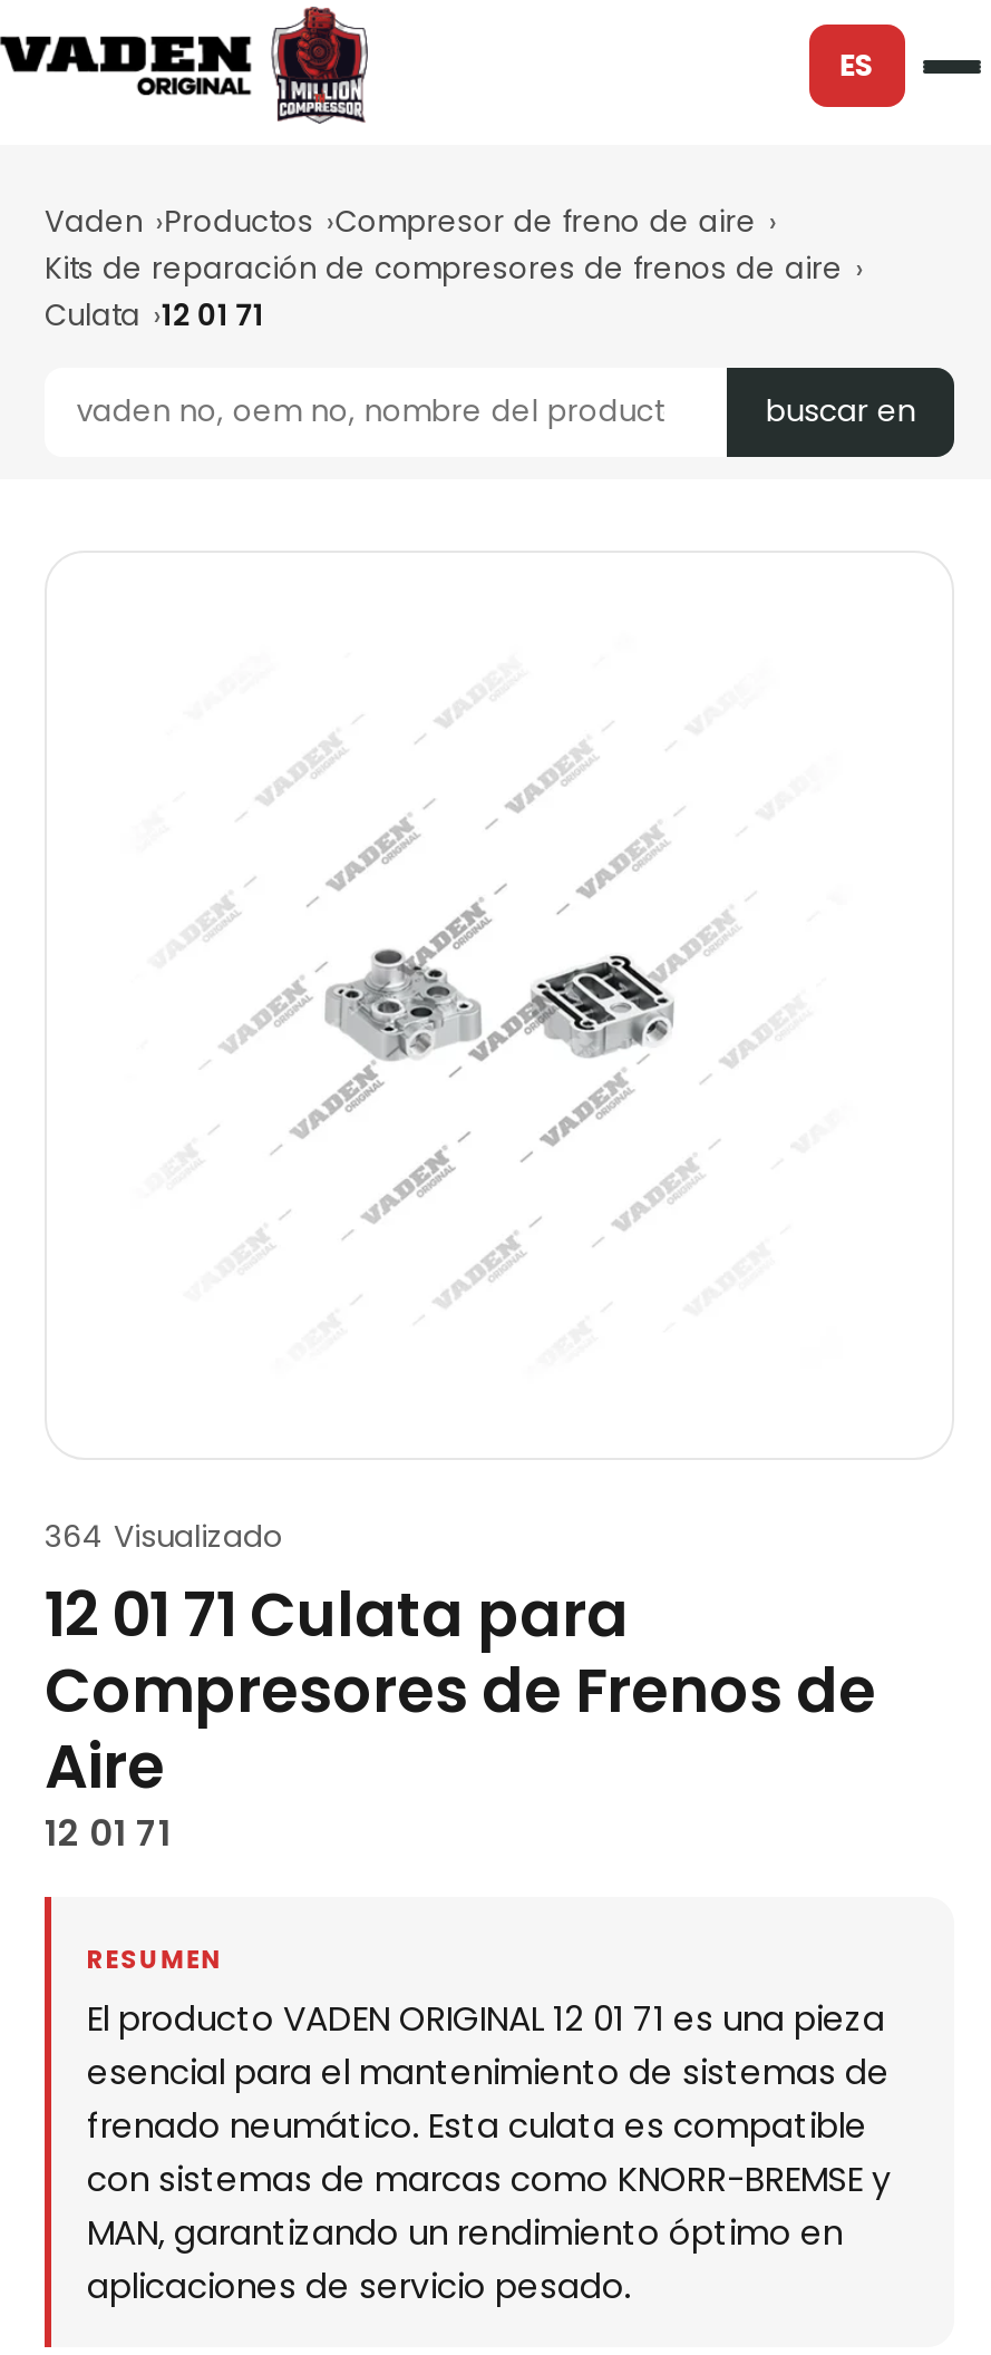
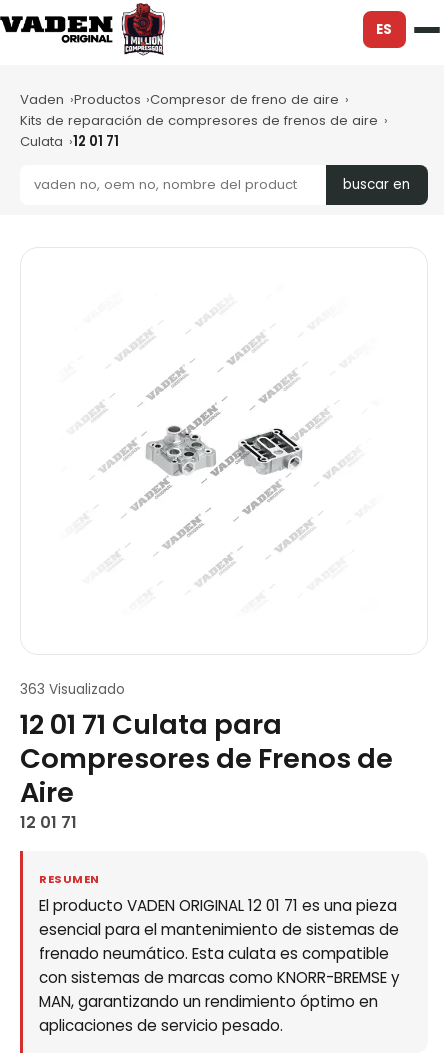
[45,1516,283,1558] 364 Visualizado -> [20,680,125,699] 363 Visualizado

